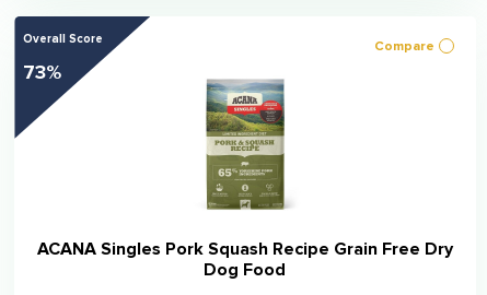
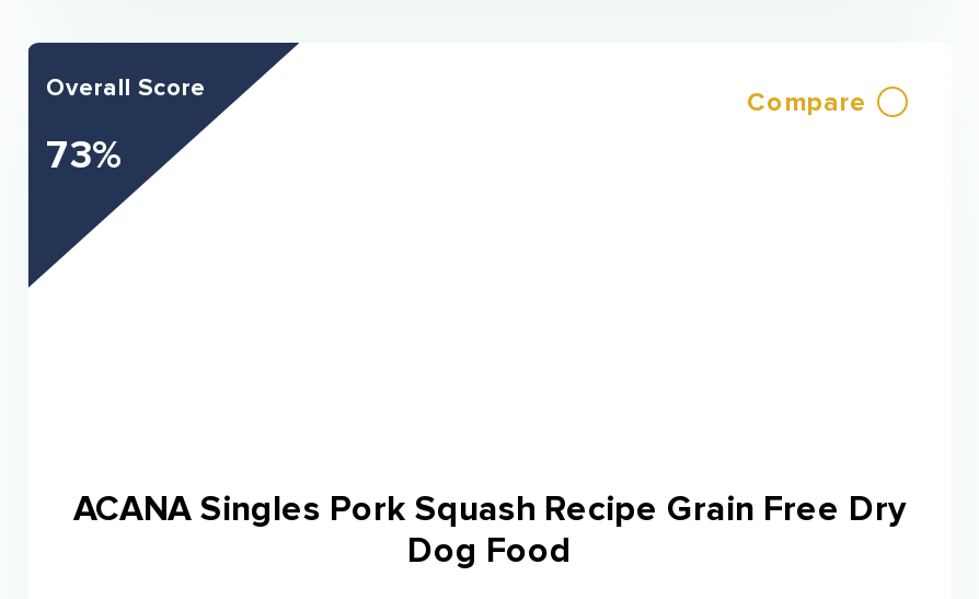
[205,79,290,211] [image] -> none

